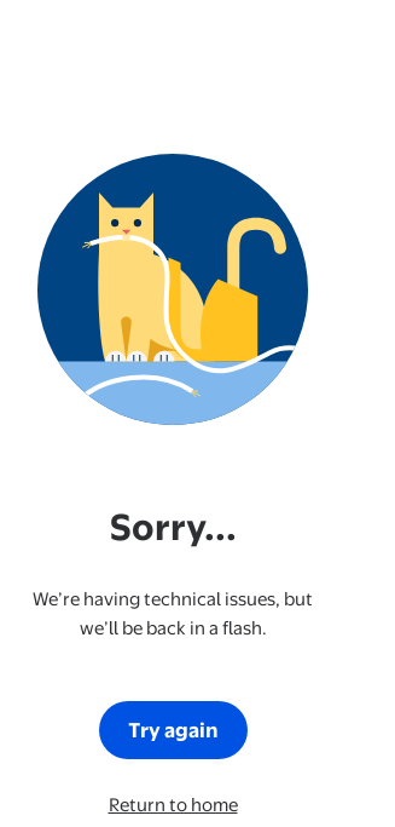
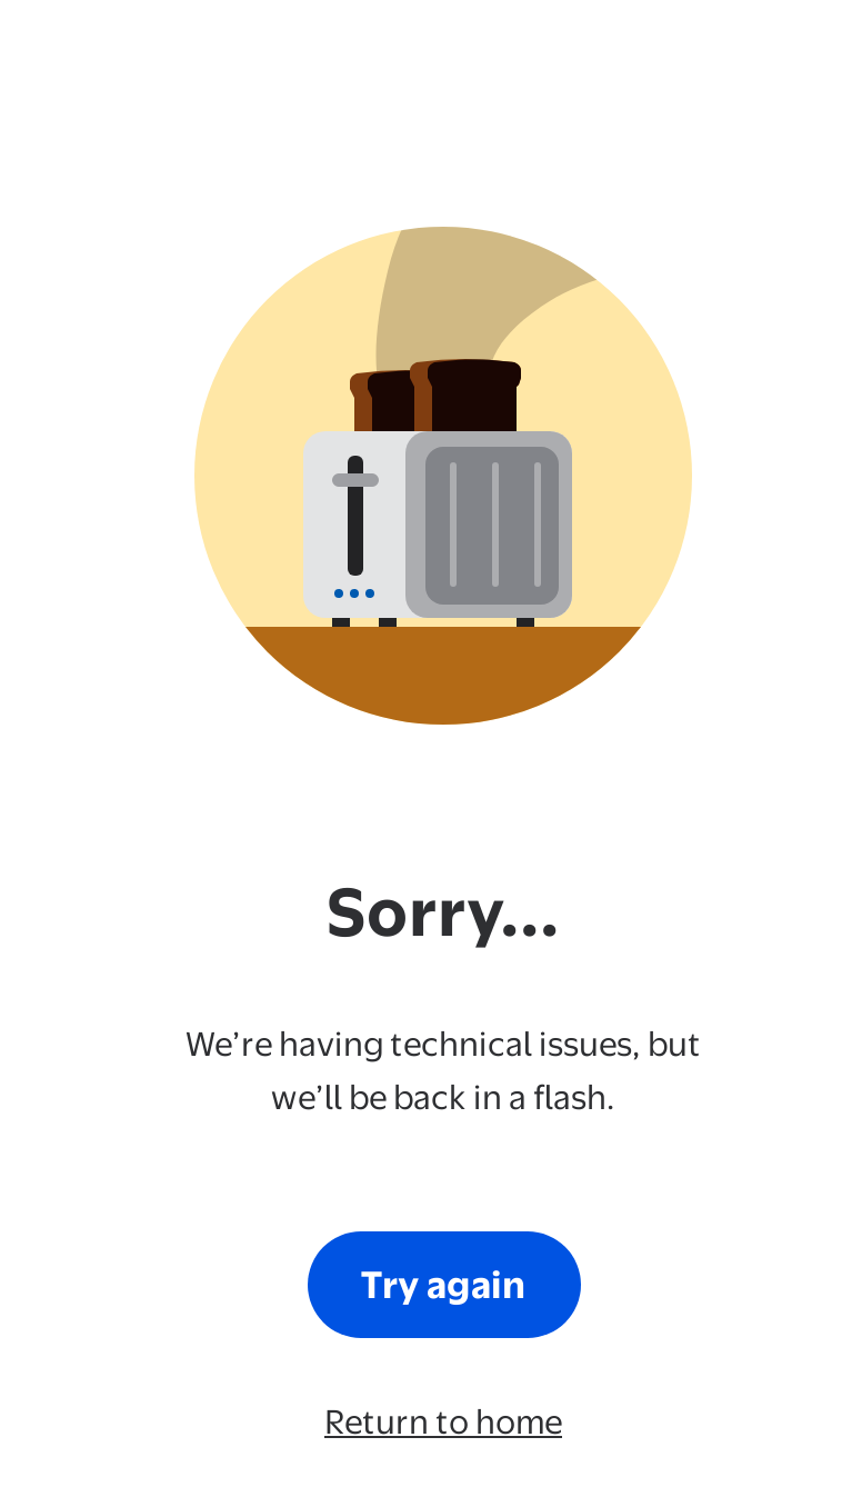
[36,153,309,426] [image] -> [194,227,692,727] [image]

